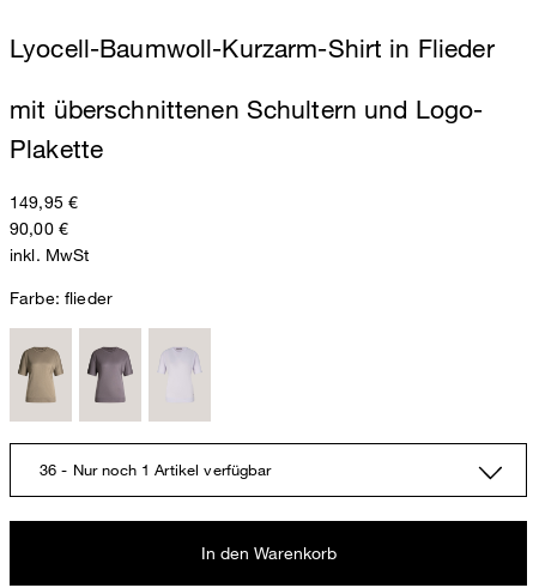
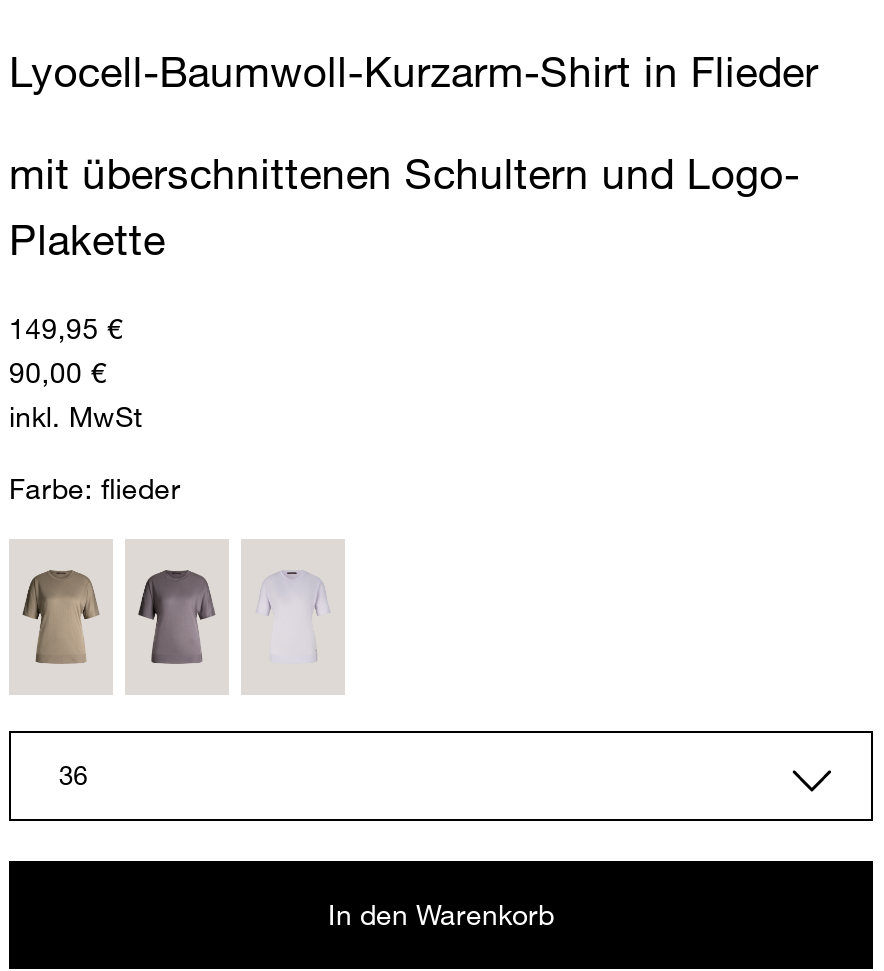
[40,460,271,479] 36 - Nur noch 1 Artikel verfügbar -> [59,759,88,791] 36

